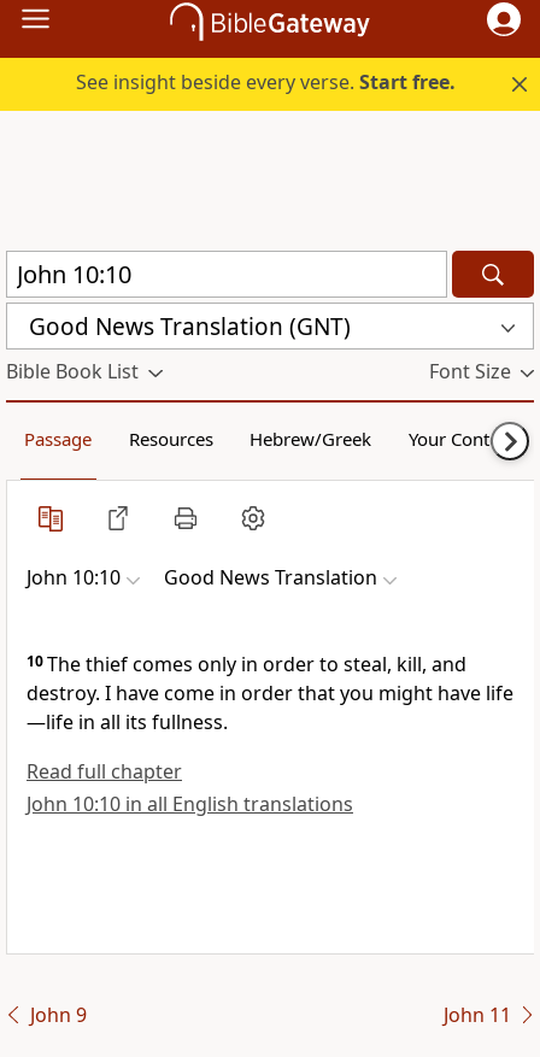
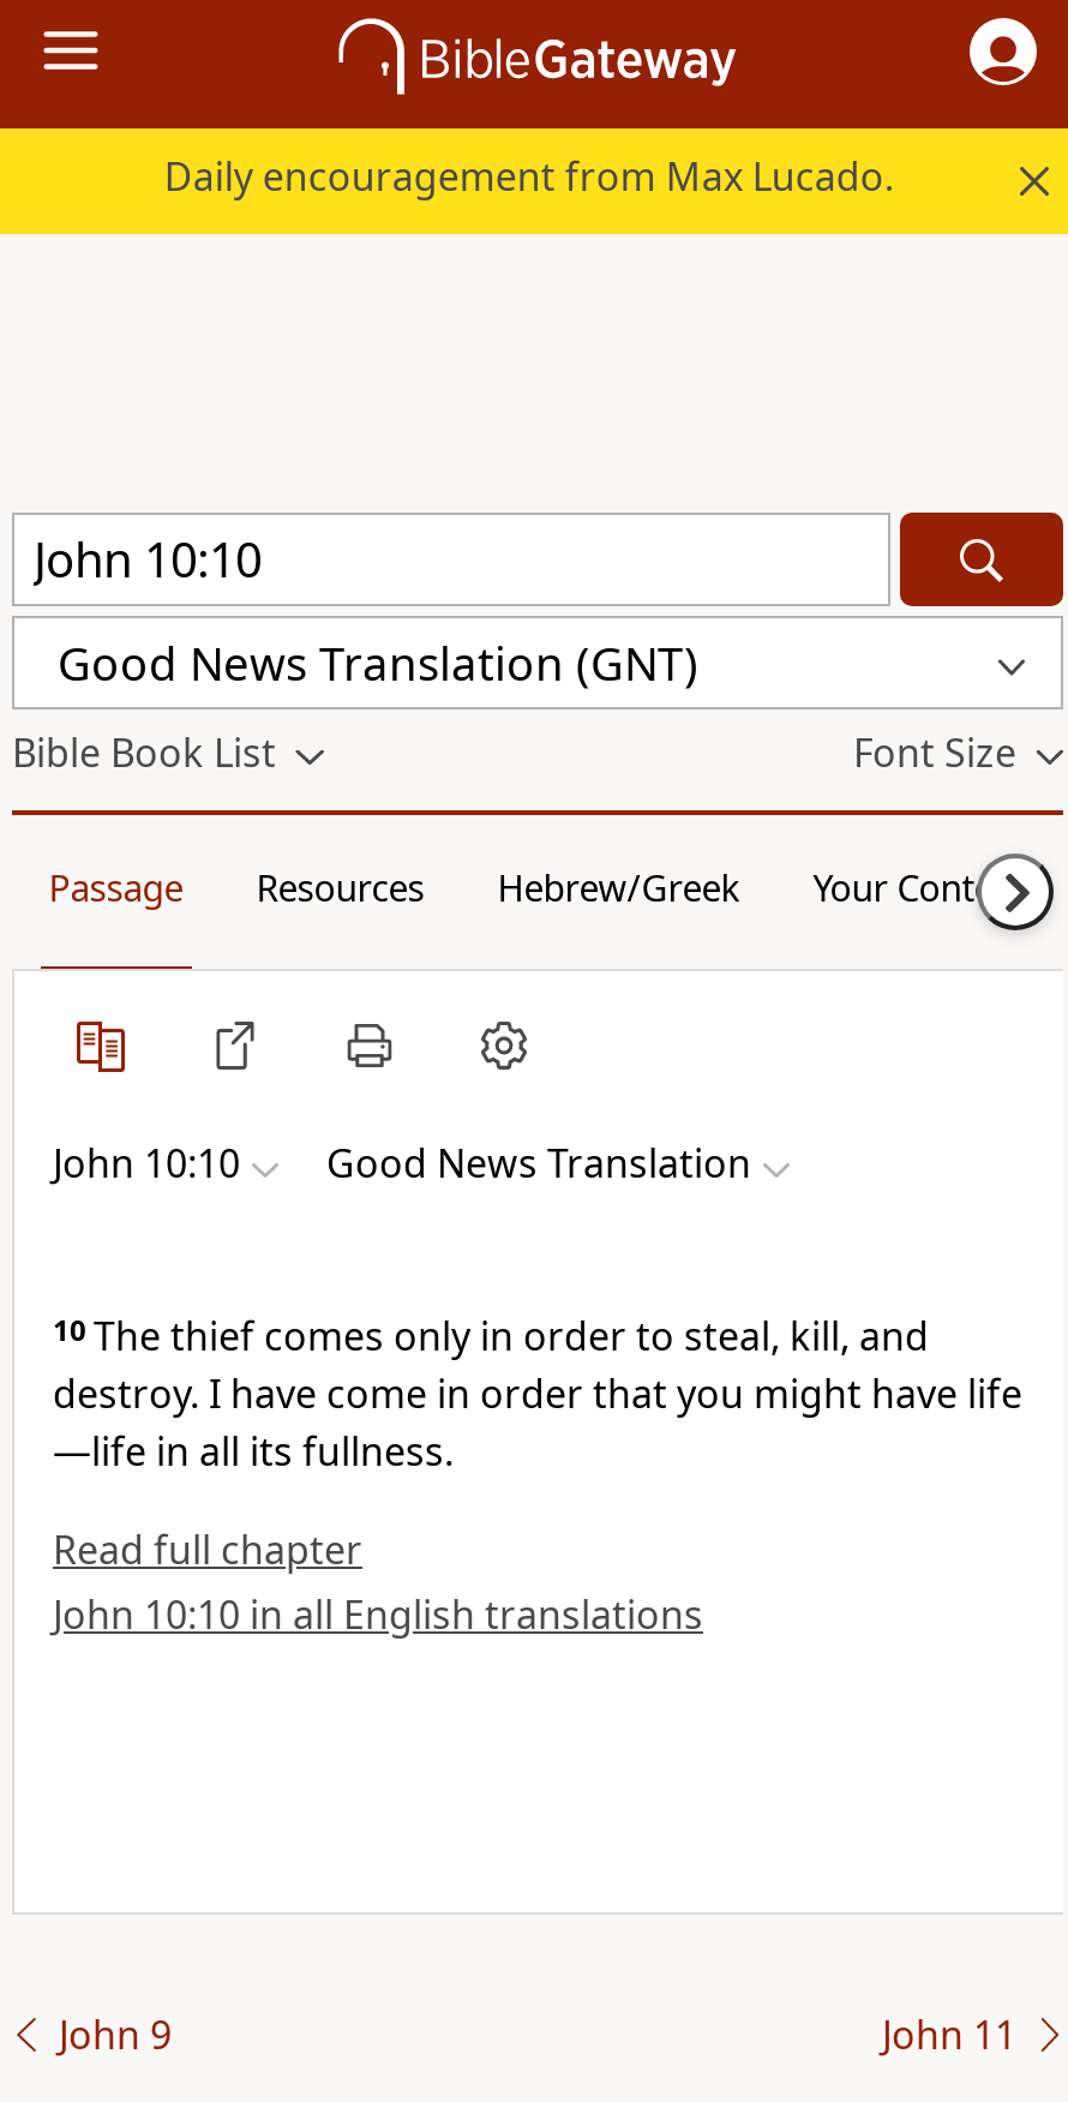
[76,69,456,95] See insight beside every verse. Start free. -> [164,150,894,203] Daily encouragement from Max Lucado.

